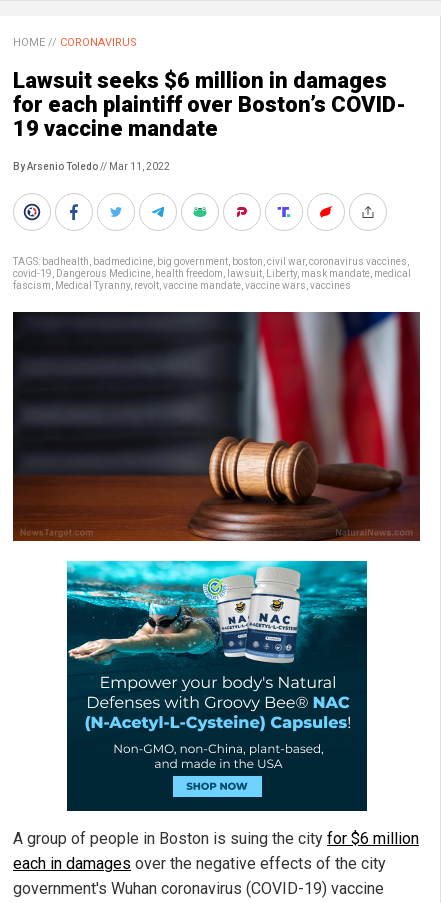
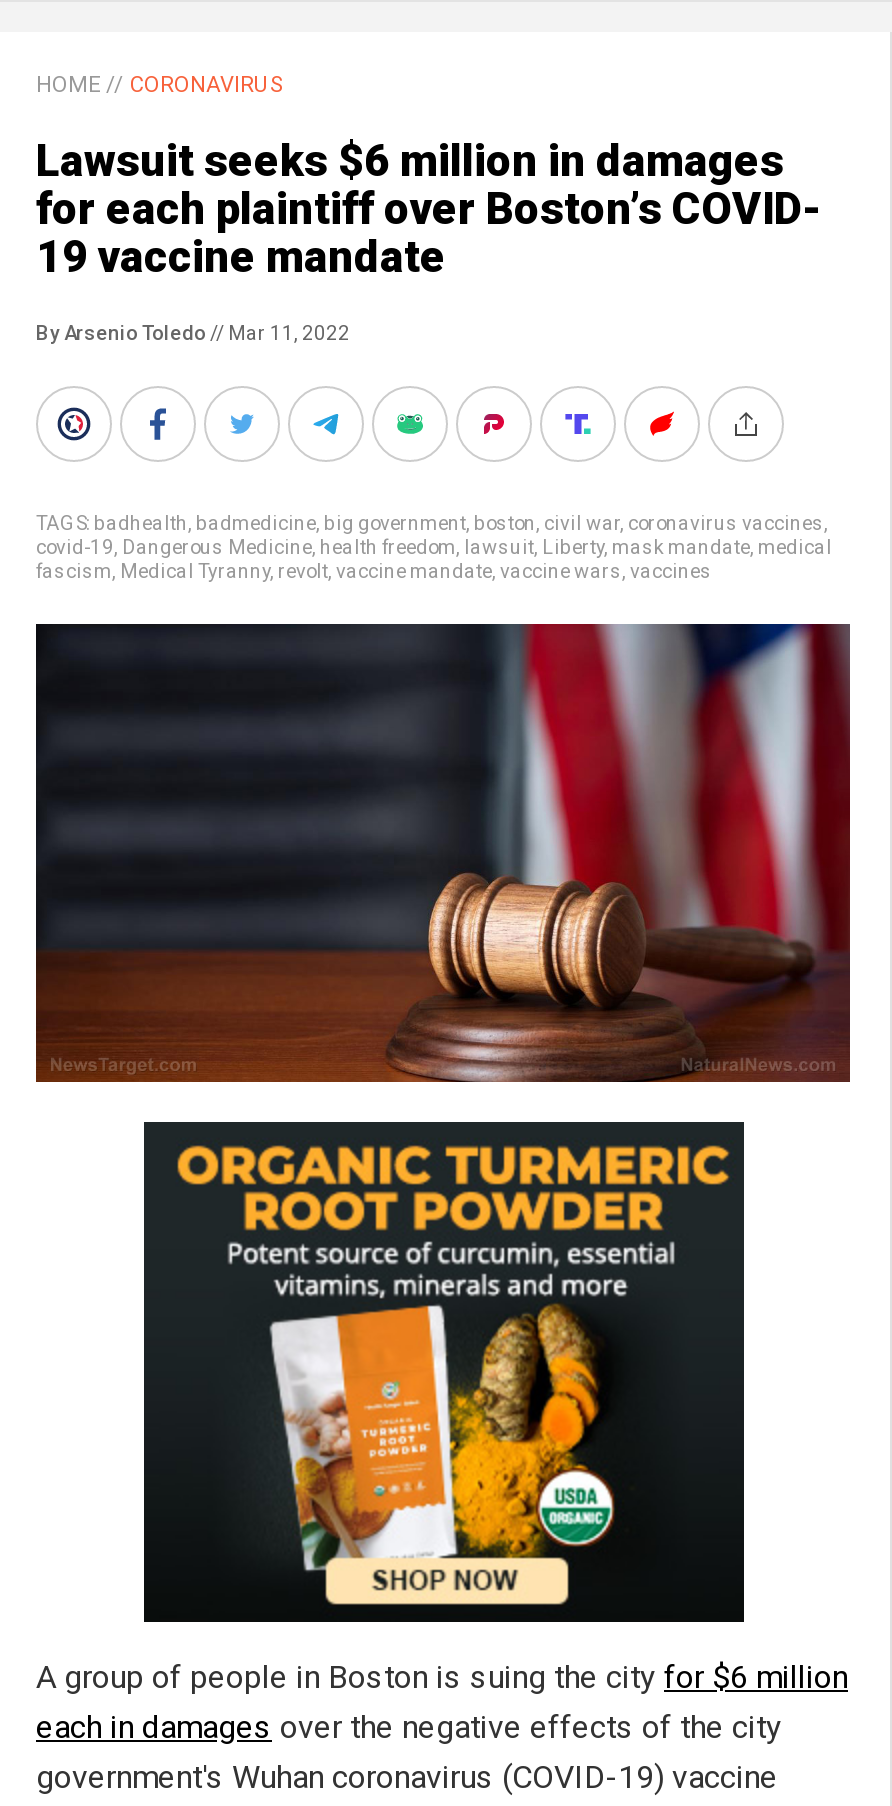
[66,560,368,810] [image] -> [142,1120,746,1618] [image]

